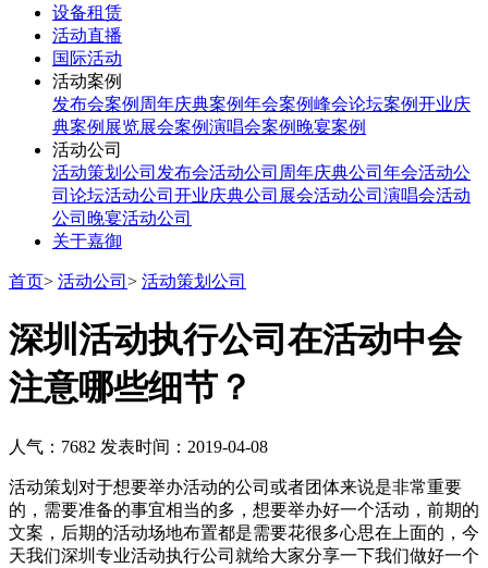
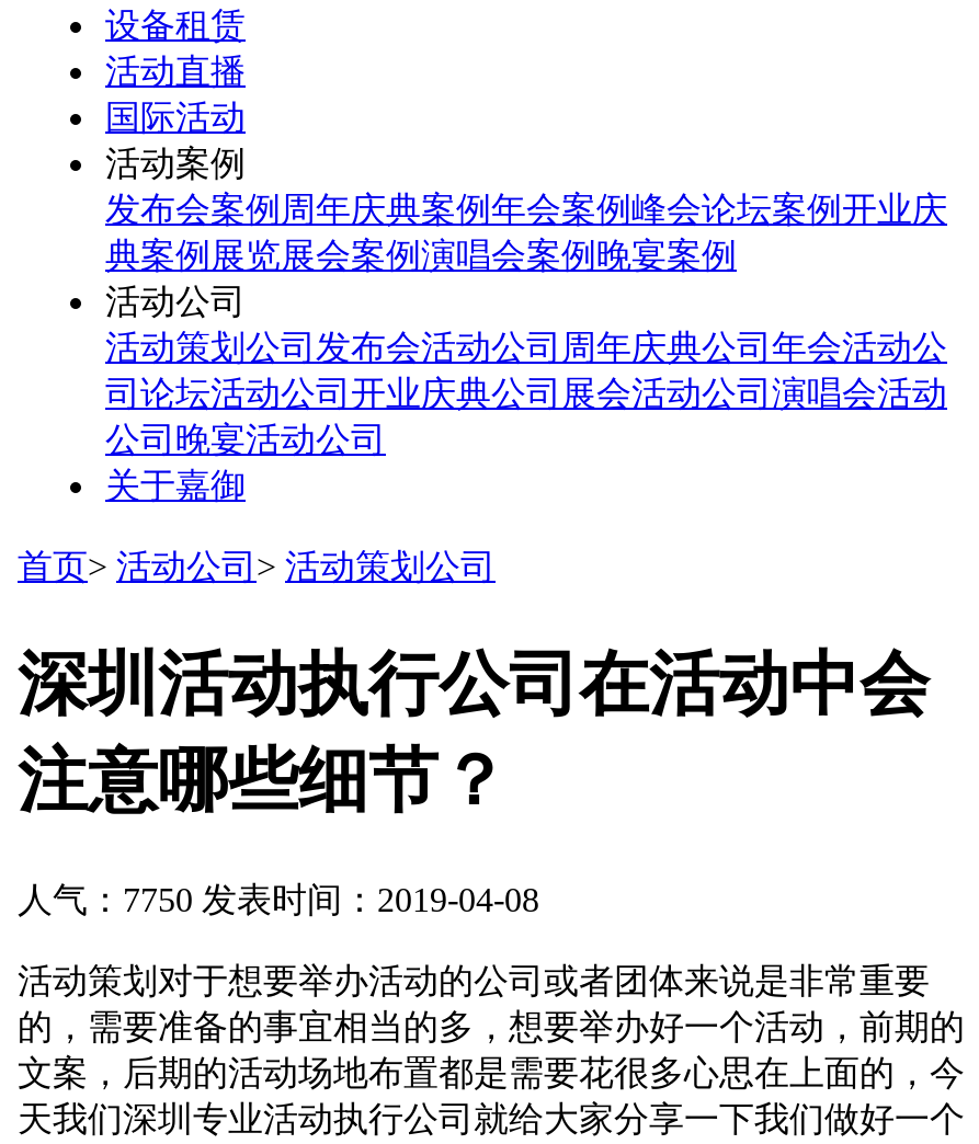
[9,437,268,456] 人气：7682 发表时间：2019-04-08 -> [18,881,539,918] 人气：7750 发表时间：2019-04-08

